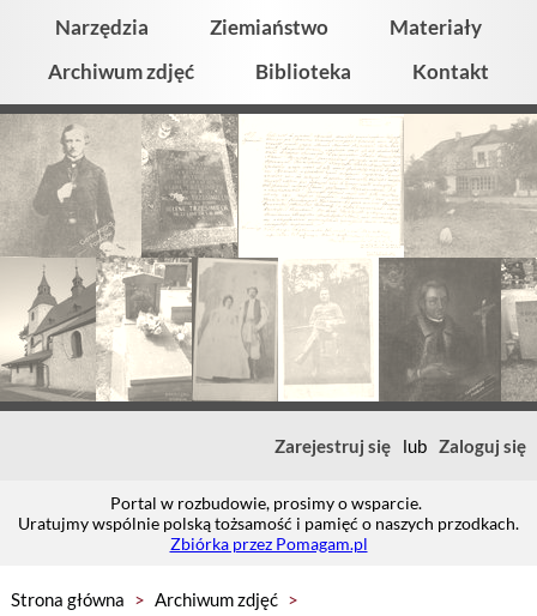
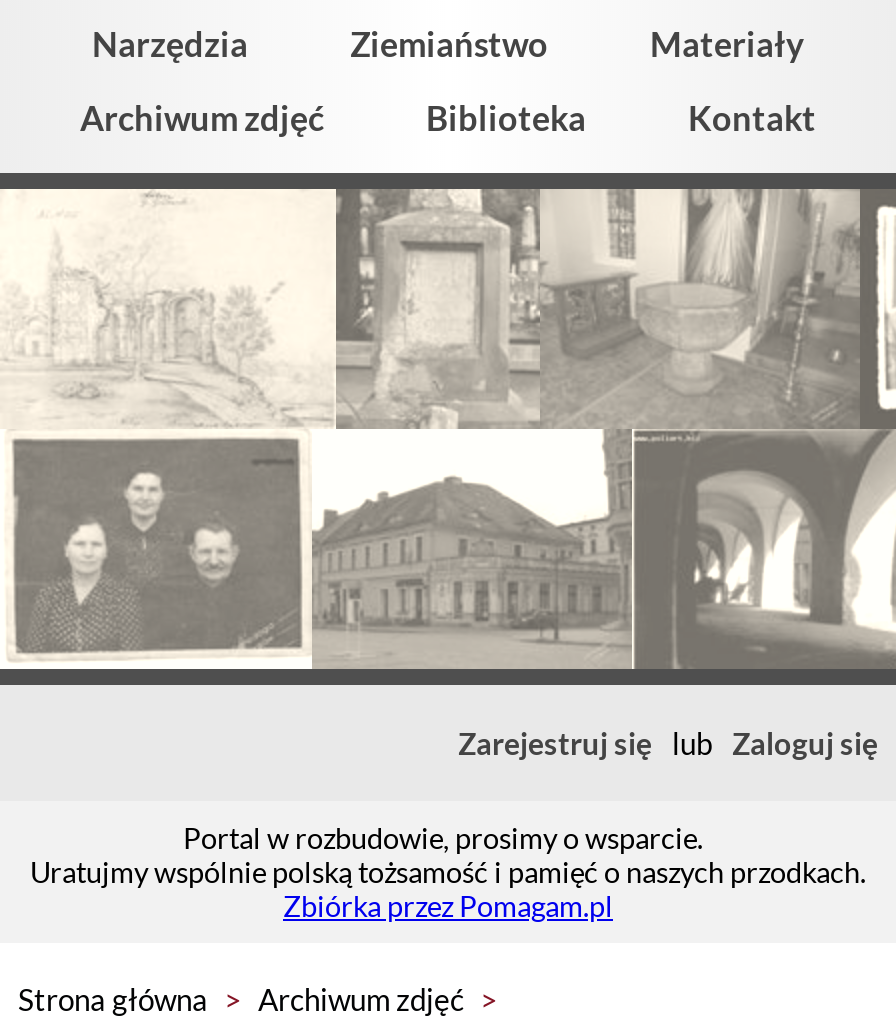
[4,113,533,403] [image] -> [6,187,890,671] [image]

